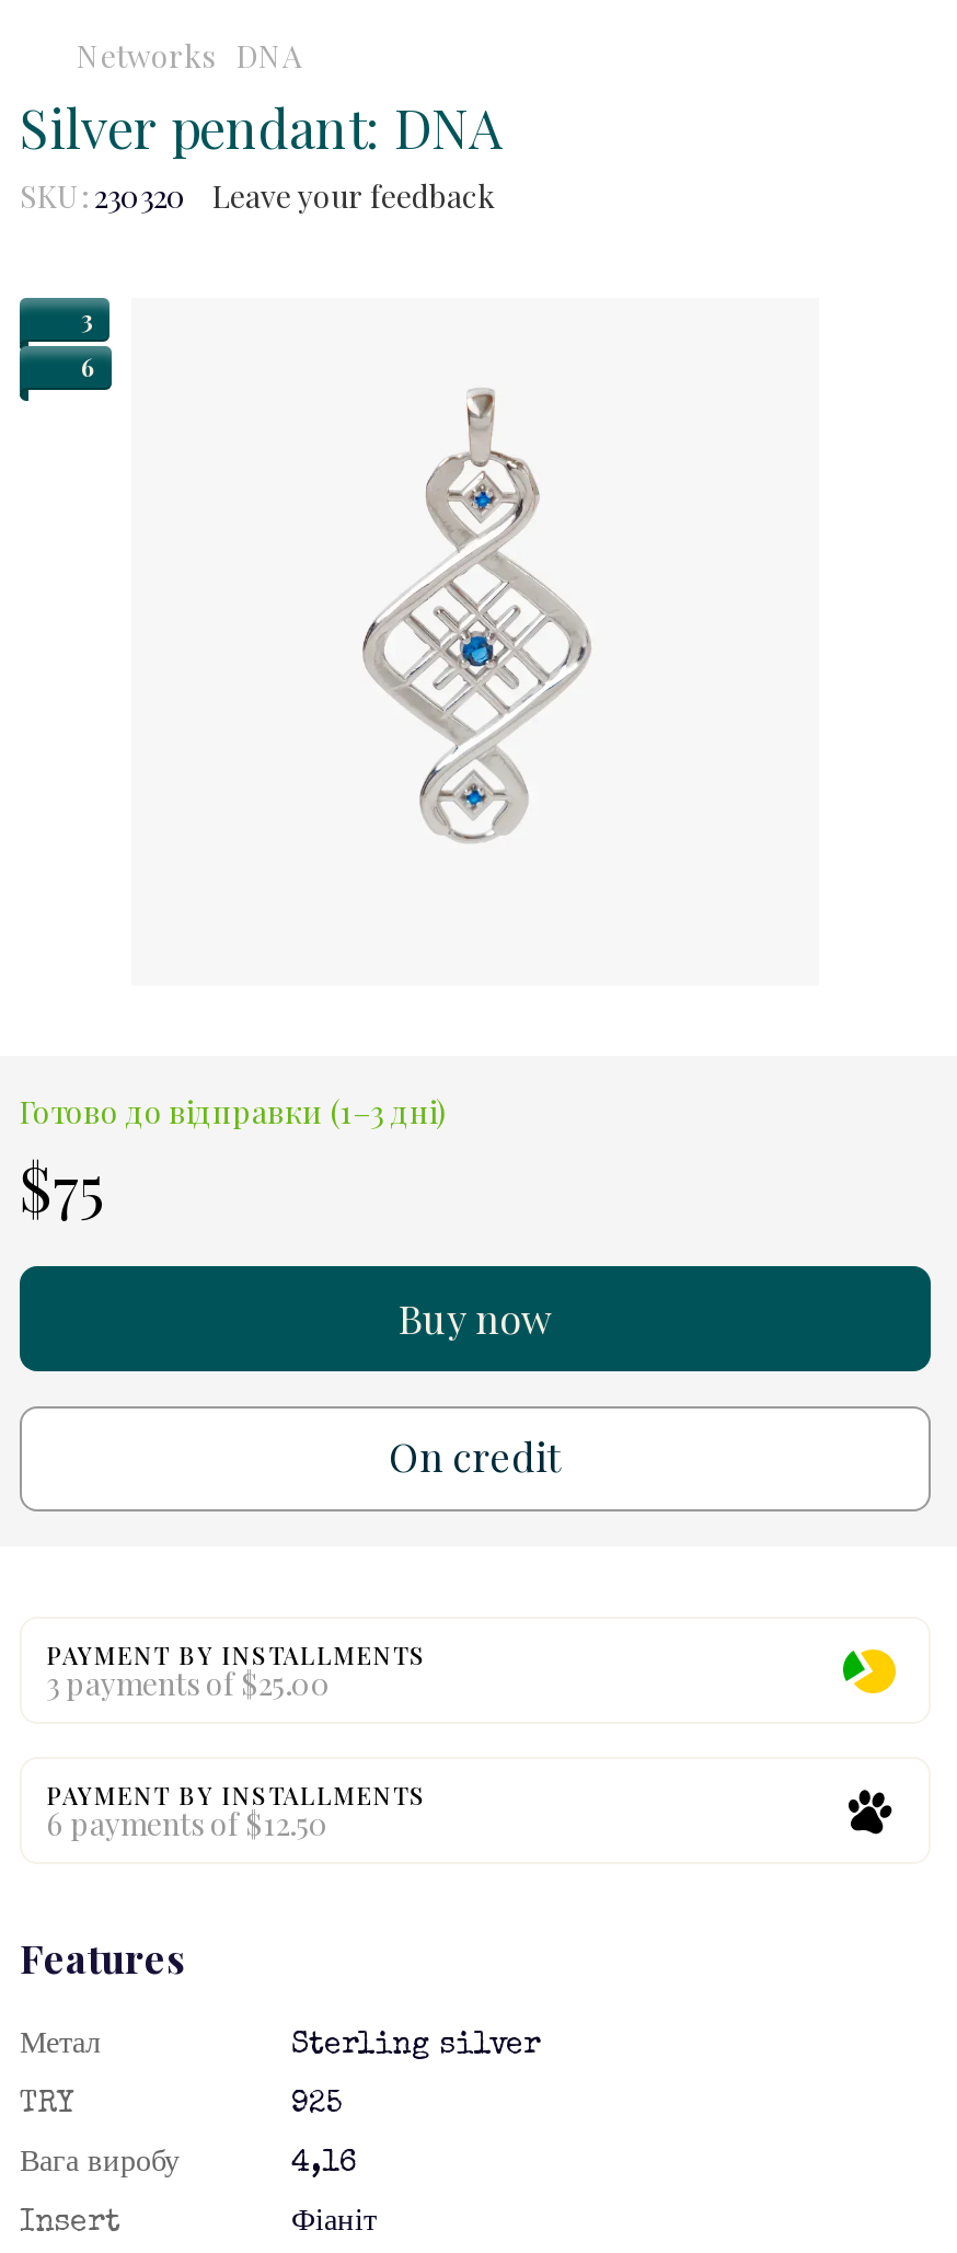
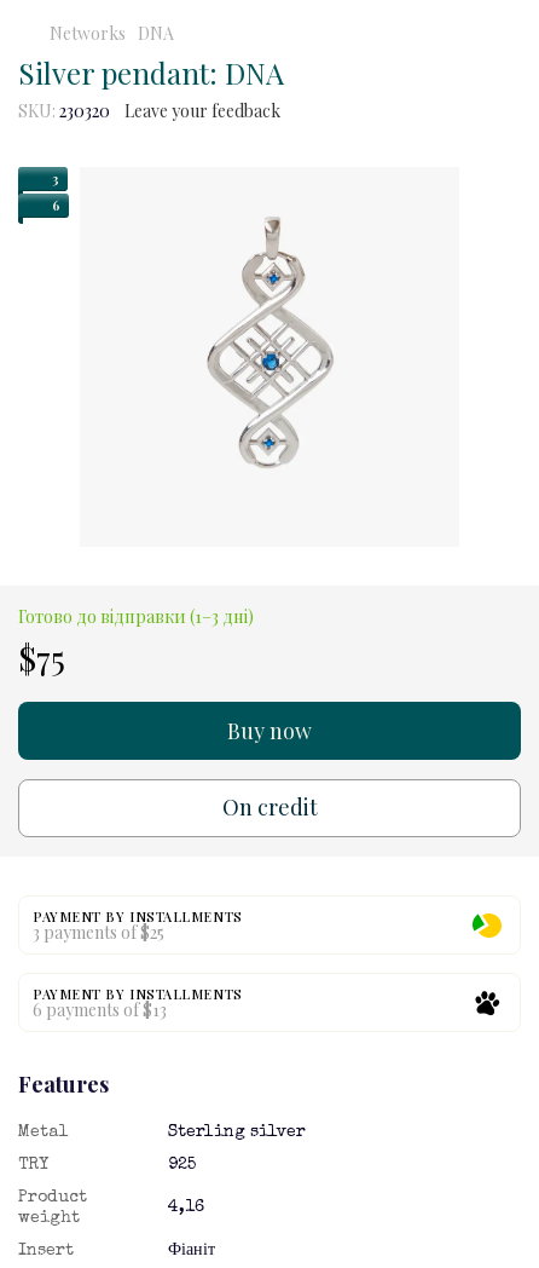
[46,1662,331,1703] 3 payments of $25.00 -> [33,920,164,943] 3 payments of $25
[46,1802,328,1844] 6 payments of $12.50 -> [33,998,167,1021] 6 payments of $13
[20,2030,101,2060] Метал -> [18,1124,69,1140] Metal
[20,2148,180,2179] Вага виробу -> [18,1189,87,1226] Product | weight

